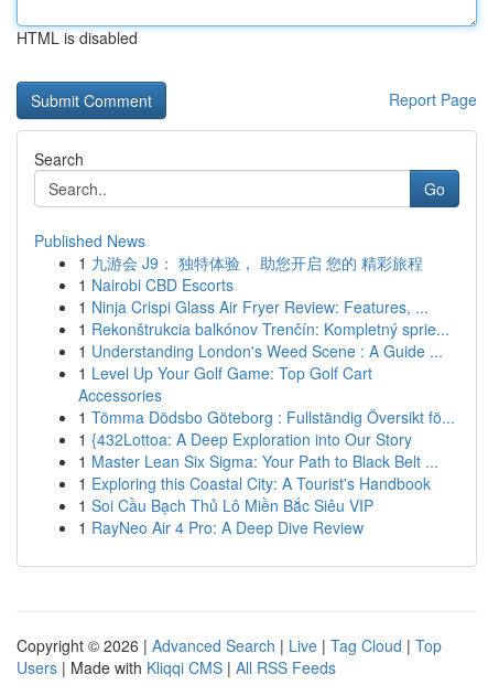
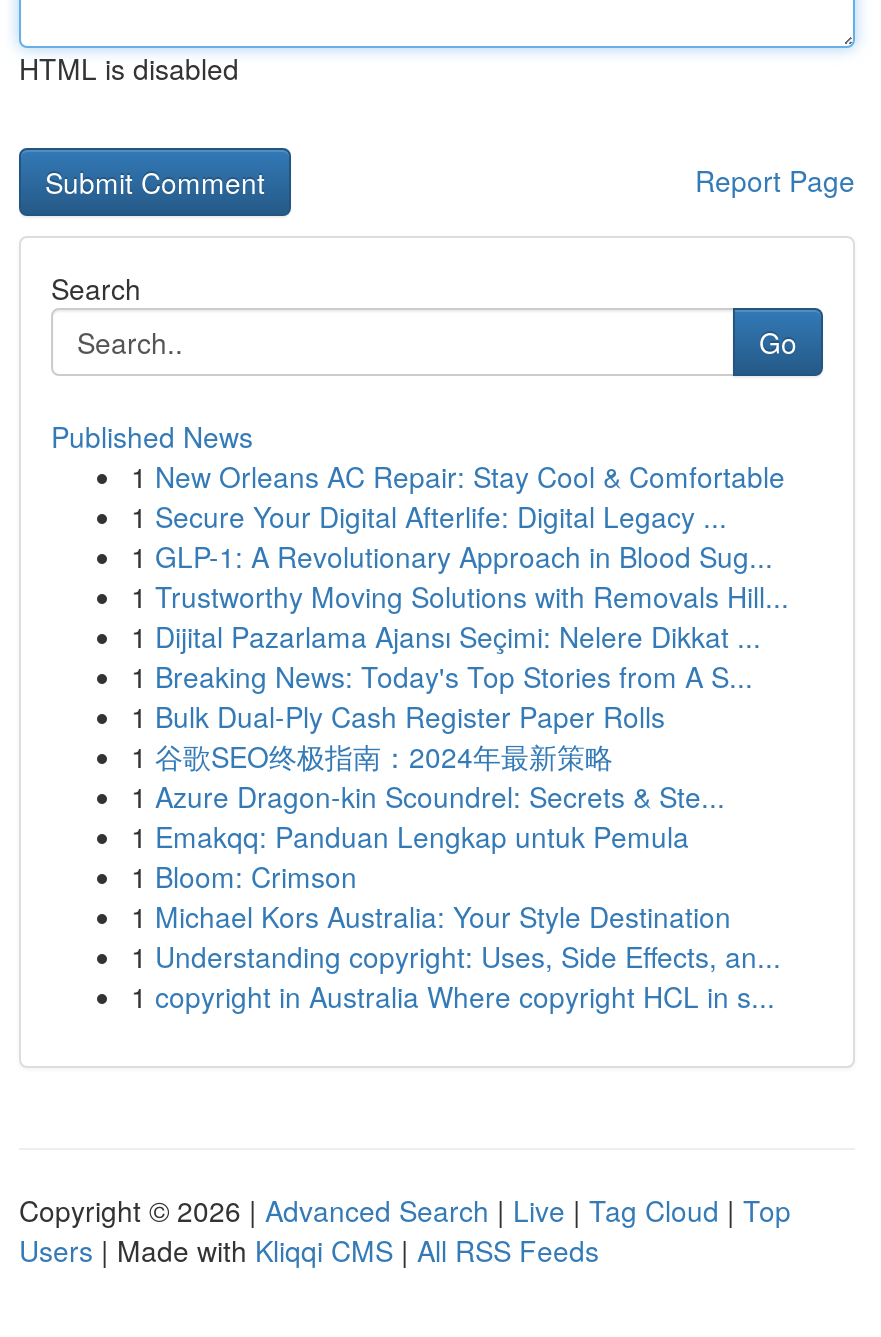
[78,251,455,538] 1 九游会 J9： 独特体验， 助您开启 您的 精彩旅程 | 1 Nairobi CBD Escorts | 1 Ninja Crispi Glass Air Fryer Review: Features, ... | 1 Rekonštrukcia balkónov Trenčín: Kompletný sprie... | 1 Understanding London's Weed Scene : A Guide ... | 1 Level Up Your Golf Game: Top Golf Cart | Accessories | 1 Tömma Dödsbo Göteborg : Fullständig Översikt fö... | 1 {432Lottoa: A Deep Exploration into Our Story | 1 Master Lean Six Sigma: Your Path to Black Belt ... | 1 Exploring this Coastal City: A Tourist's Handbook | 1 Soi Cầu Bạch Thủ Lô Miền Bắc Siêu VIP | 1 RayNeo Air 4 Pro: A Deep Dive Review -> [131,456,789,1016] 1 New Orleans AC Repair: Stay Cool & Comfortable | 1 Secure Your Digital Afterlife: Digital Legacy ... | 1 GLP-1: A Revolutionary Approach in Blood Sug... | 1 Trustworthy Moving Solutions with Removals Hill... | 1 Dijital Pazarlama Ajansı Seçimi: Nelere Dikkat ... | 1 Breaking News: Today's Top Stories from A S... | 1 Bulk Dual-Ply Cash Register Paper Rolls | 1 谷歌SEO终极指南：2024年最新策略 | 1 Azure Dragon-kin Scoundrel: Secrets & Ste... | 1 Emakqq: Panduan Lengkap untuk Pemula | 1 Bloom: Crimson | 1 Michael Kors Australia: Your Style Destination | 1 Understanding copyright: Uses, Side Effects, an... | 1 copyright in Australia Where copyright HCL in s...

